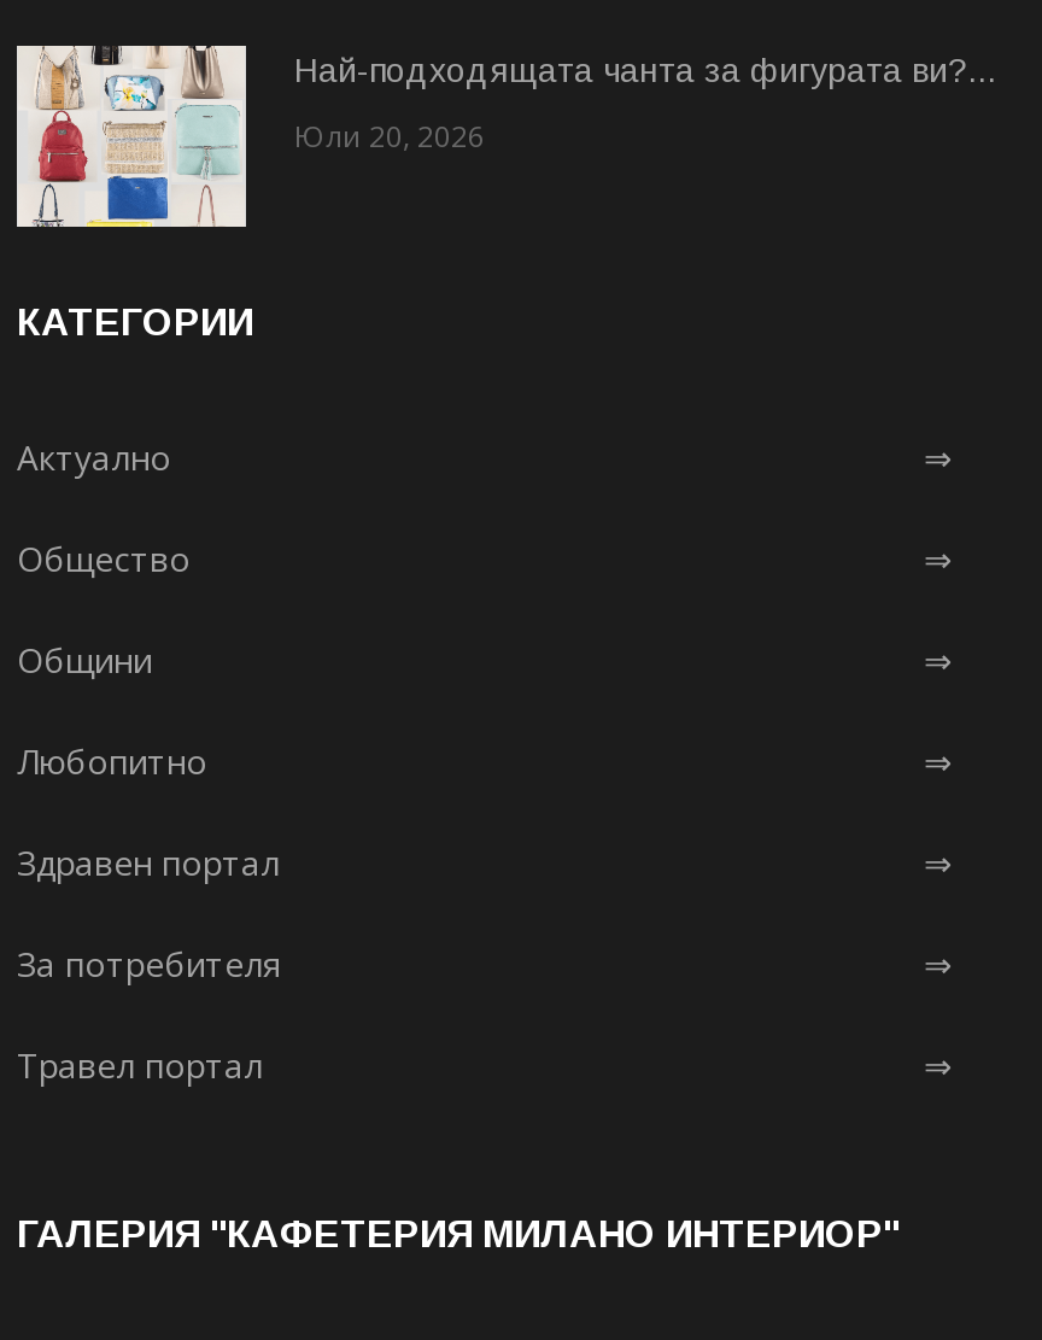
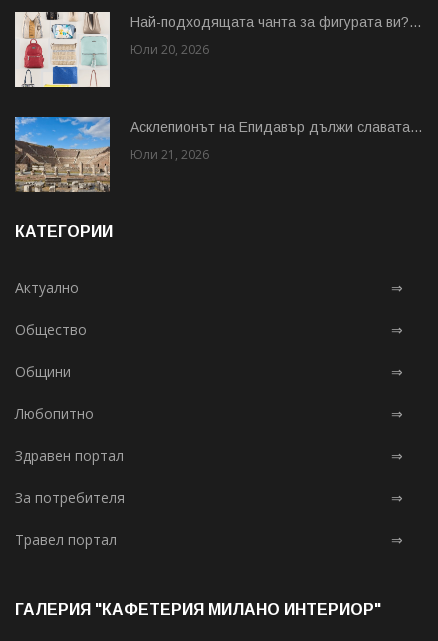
none -> [14,116,422,193] [image] | Асклепионът на Епидавър дължи славата... | Юли 21, 2026

